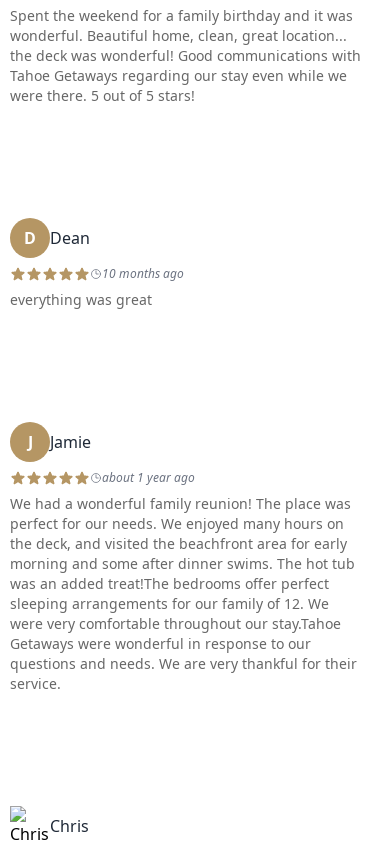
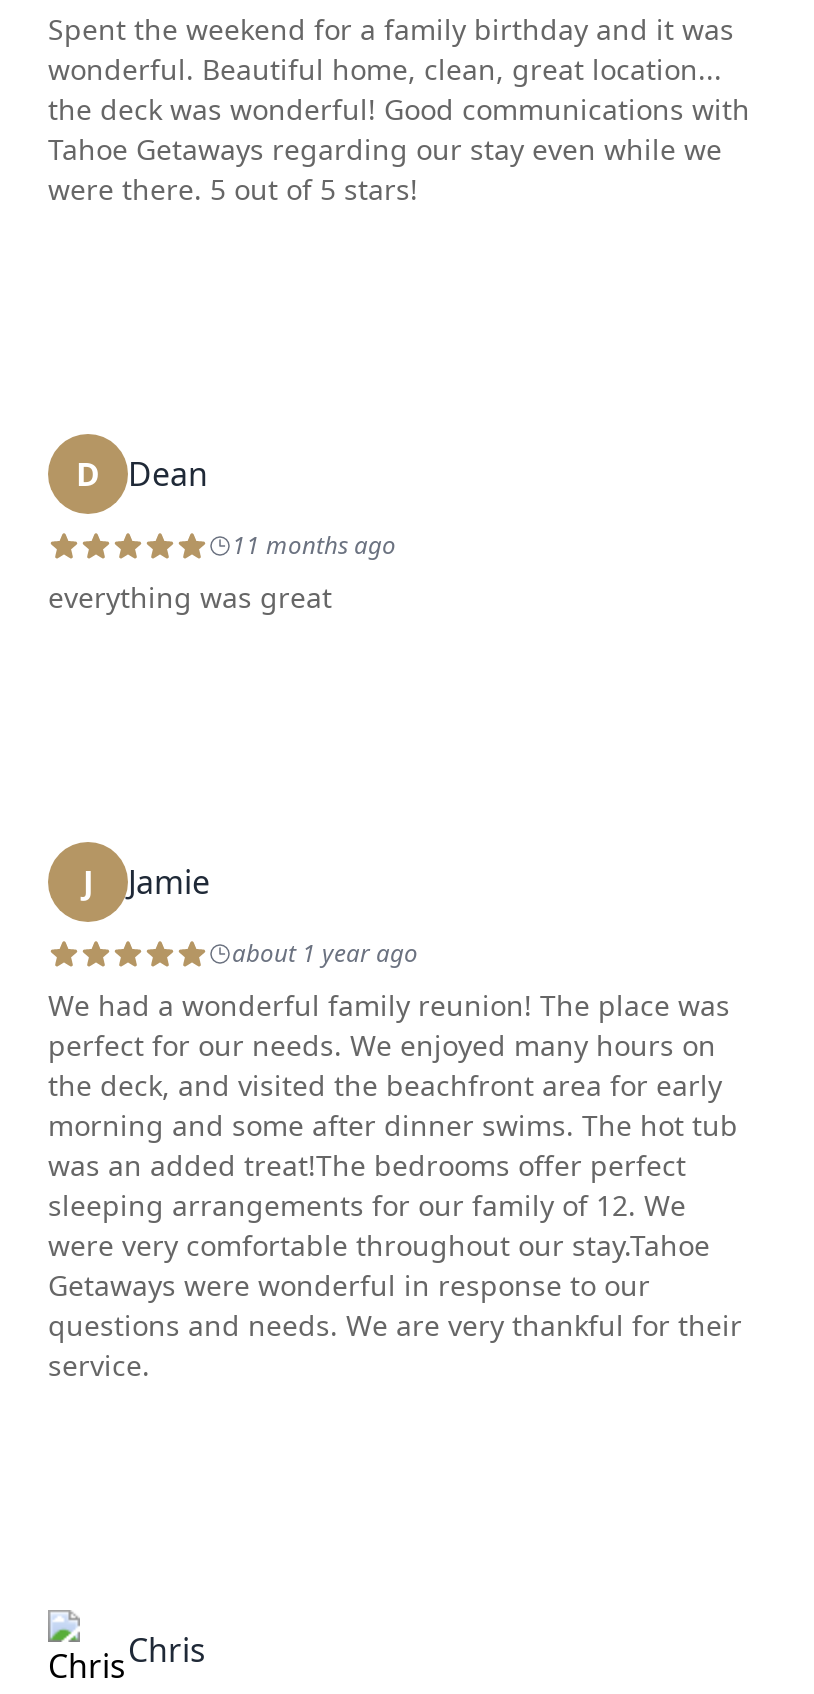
[102,265,184,282] 10 months ago -> [232,528,396,562] 11 months ago

